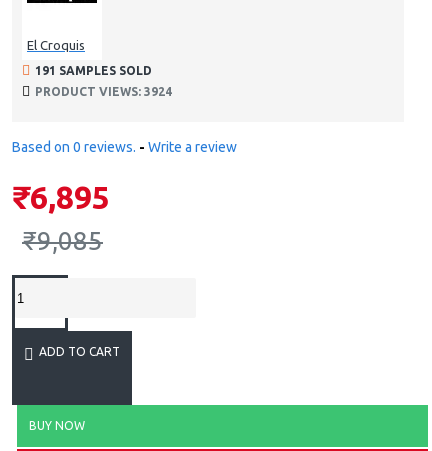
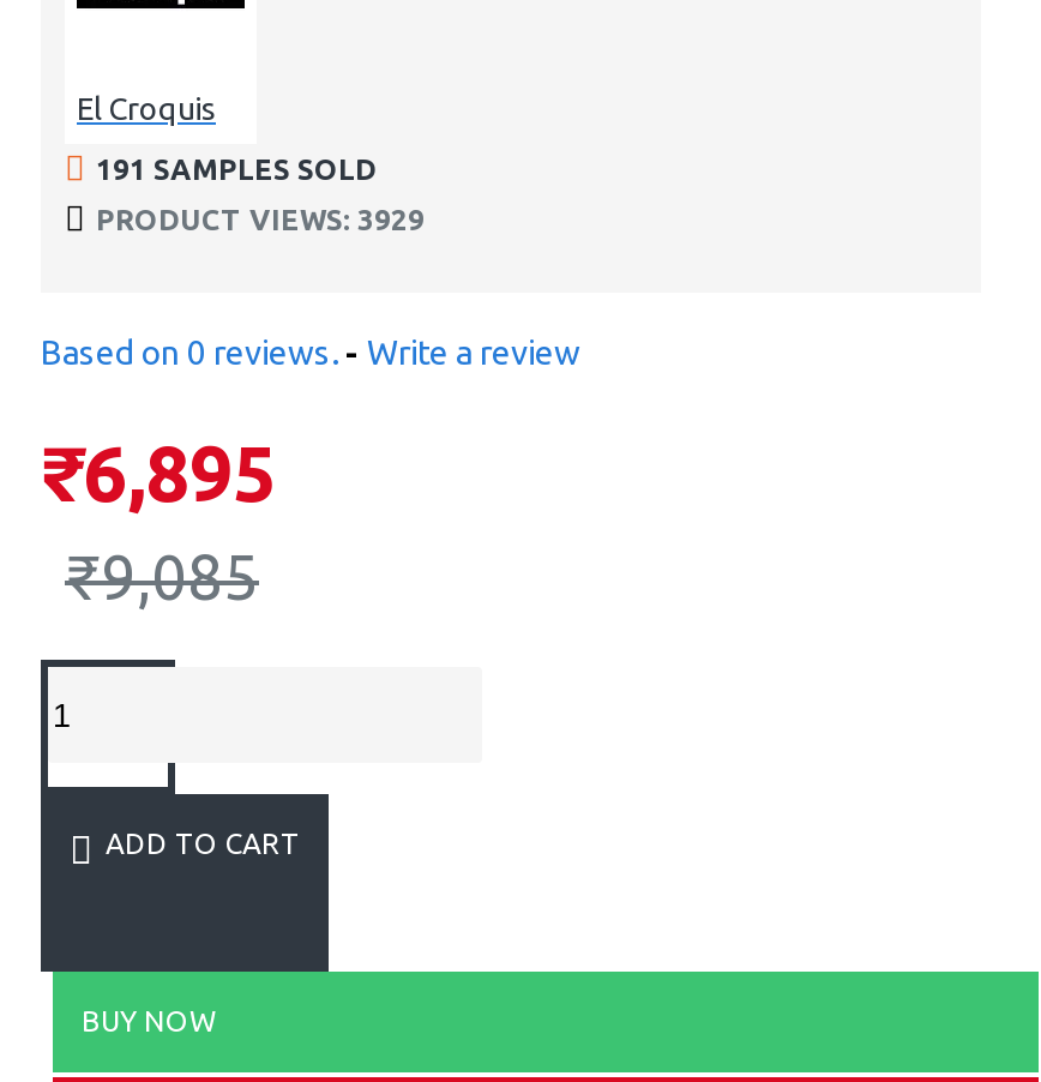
[35,85,172,98] PRODUCT VIEWS: 3924 -> [96,204,425,235] PRODUCT VIEWS: 3929

